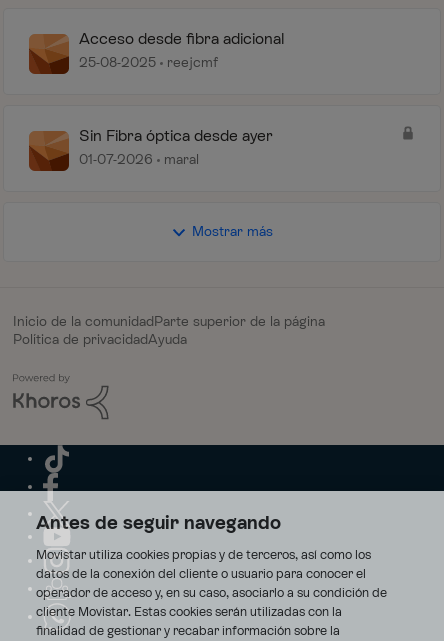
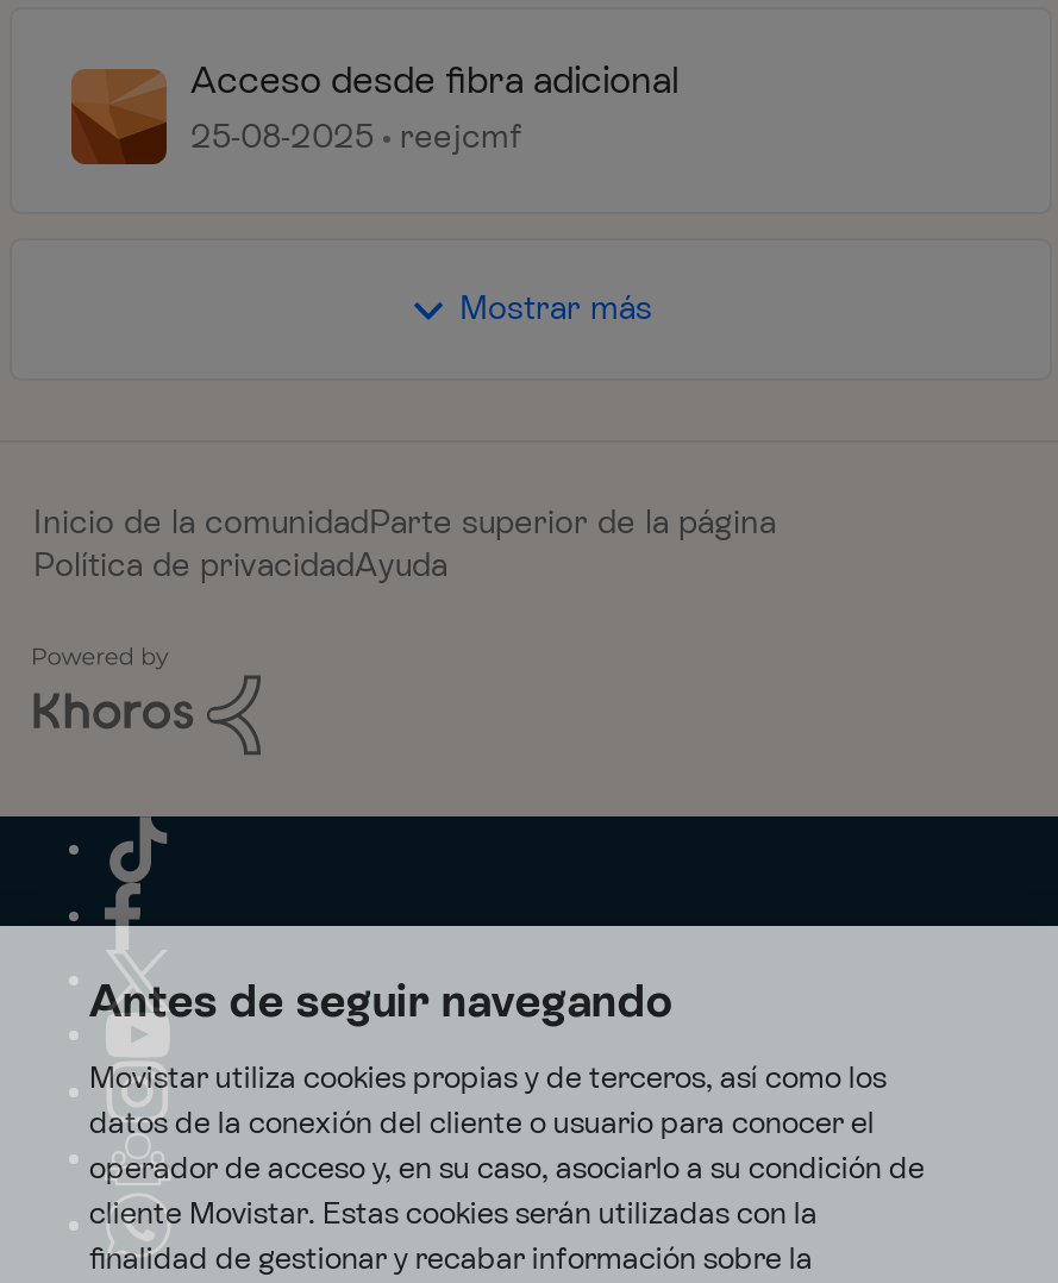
[79,126,273,168] Sin Fibra óptica desde ayer | 01-07-2026 | maral -> none

